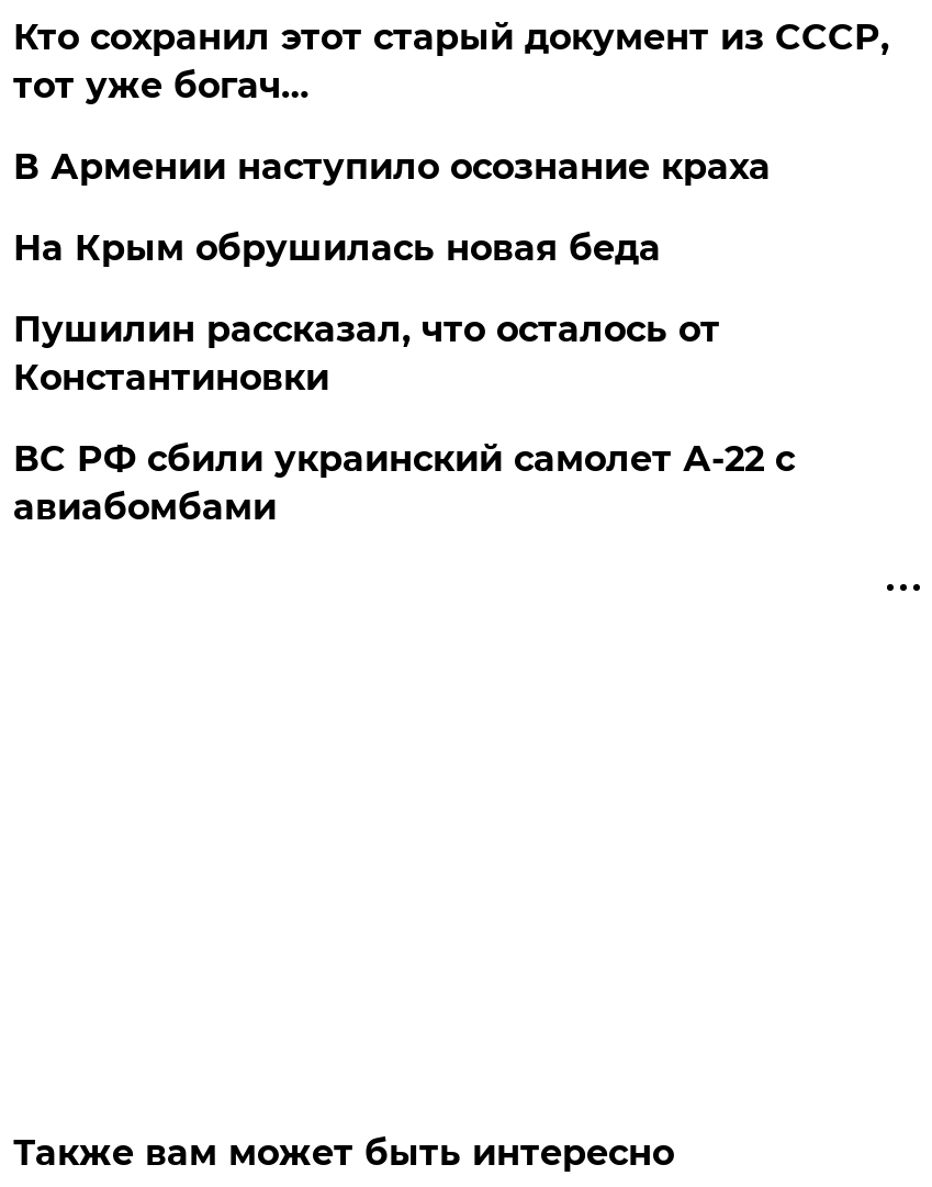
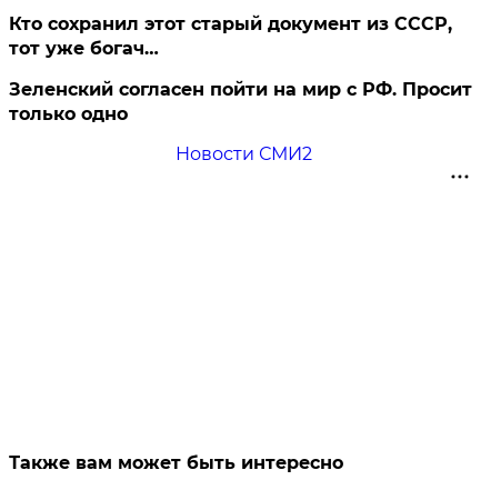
[13,145,795,527] В Армении наступило осознание краха | На Крым обрушилась новая беда | Пушилин рассказал, что осталось от | Константиновки | ВС РФ сбили украинский самолет А-22 с | авиабомбами -> [9,78,473,164] Зеленский согласен пойти на мир с РФ. Просит | только одно | Новости СМИ2

